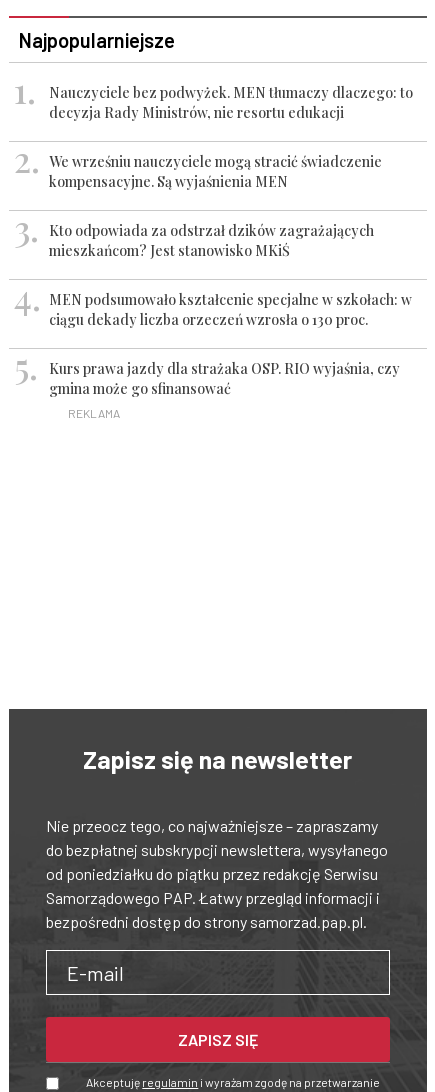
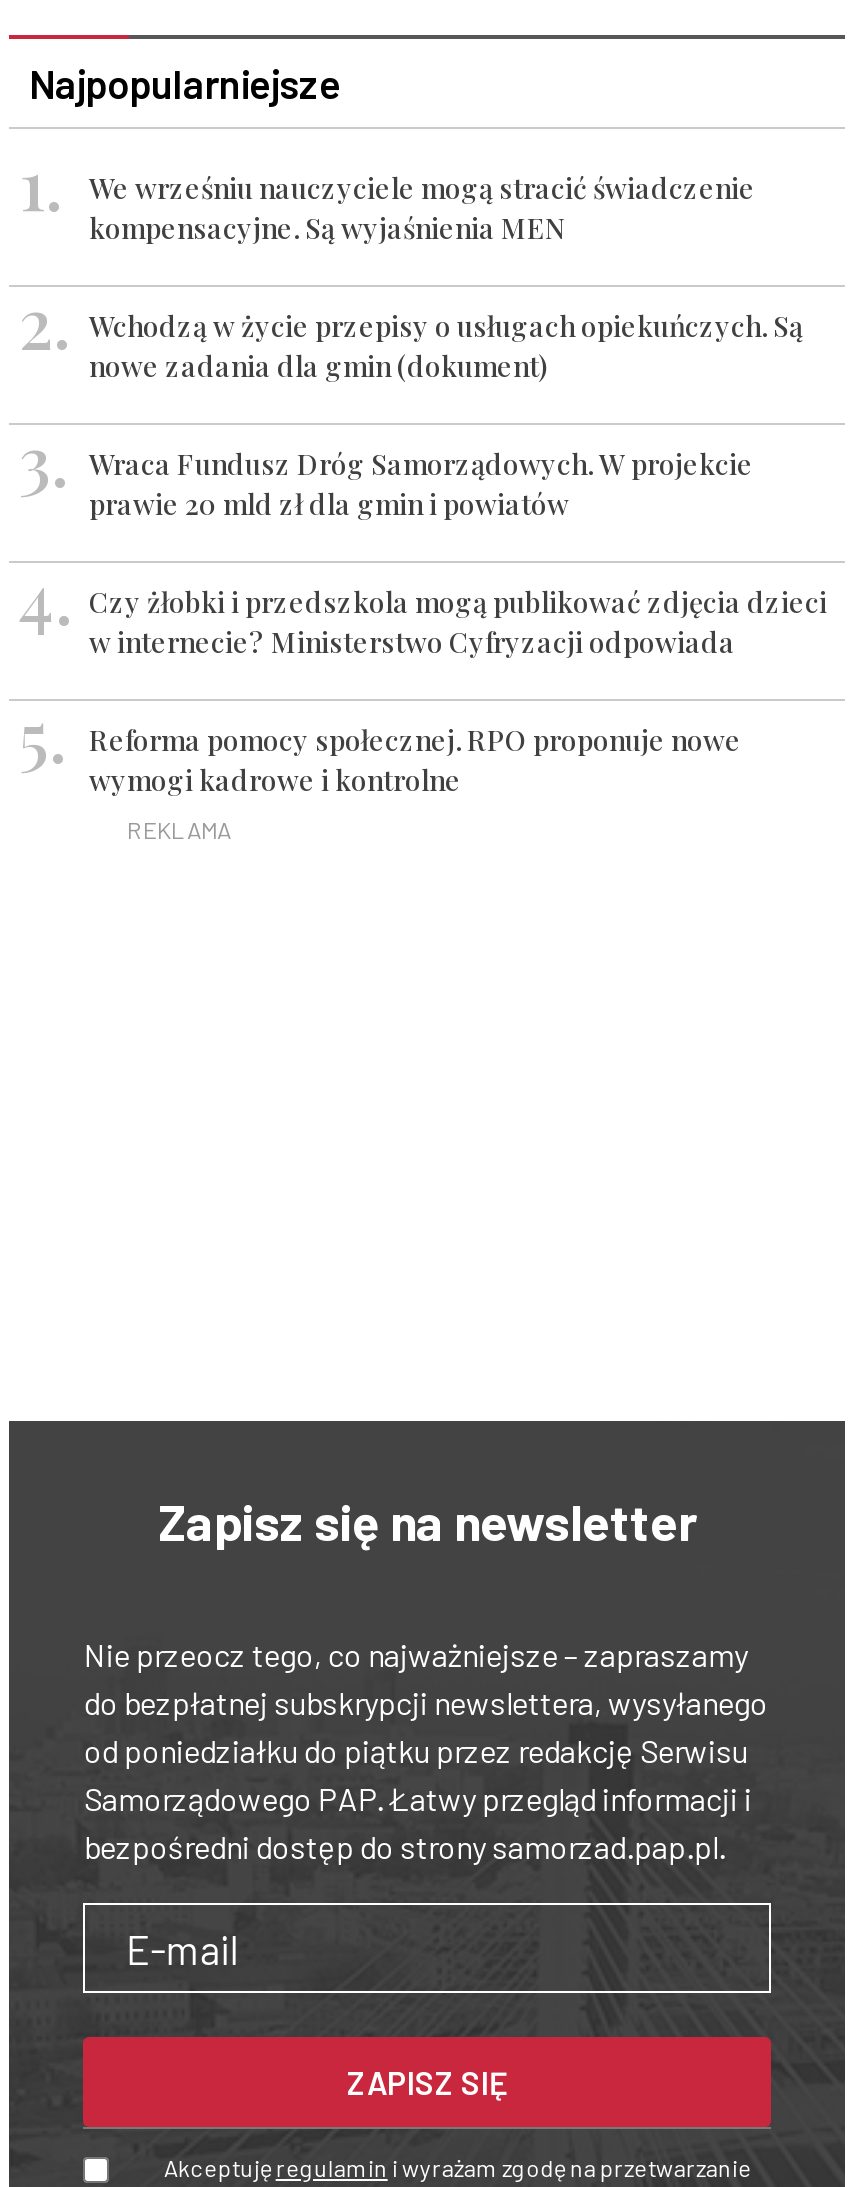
[49,83,413,122] Nauczyciele bez podwyżek. MEN tłumaczy dlaczego: to | decyzja Rady Ministrów, nie resortu edukacji -> none
moved [49,152,382,191] -> [89,169,755,247]: We wrześniu nauczyciele mogą stracić świadczenie | kompensacyjne. Są wyjaśnienia MEN
[49,221,412,398] Kto odpowiada za odstrzał dzików zagrażających | mieszkańcom? Jest stanowisko MKiŚ | MEN podsumowało kształcenie specjalne w szkołach: w | ciągu dekady liczba orzeczeń wzrosła o 130 proc. | Kurs prawa jazdy dla strażaka OSP. RIO wyjaśnia, czy | gmina może go sfinansować -> [89,307,827,799] Wchodzą w życie przepisy o usługach opiekuńczych. Są | nowe zadania dla gmin (dokument) | Wraca Fundusz Dróg Samorządowych. W projekcie | prawie 20 mld zł dla gmin i powiatów | Czy żłobki i przedszkola mogą publikować zdjęcia dzieci | w internecie? Ministerstwo Cyfryzacji odpowiada | Reforma pomocy społecznej. RPO proponuje nowe | wymogi kadrowe i kontrolne

